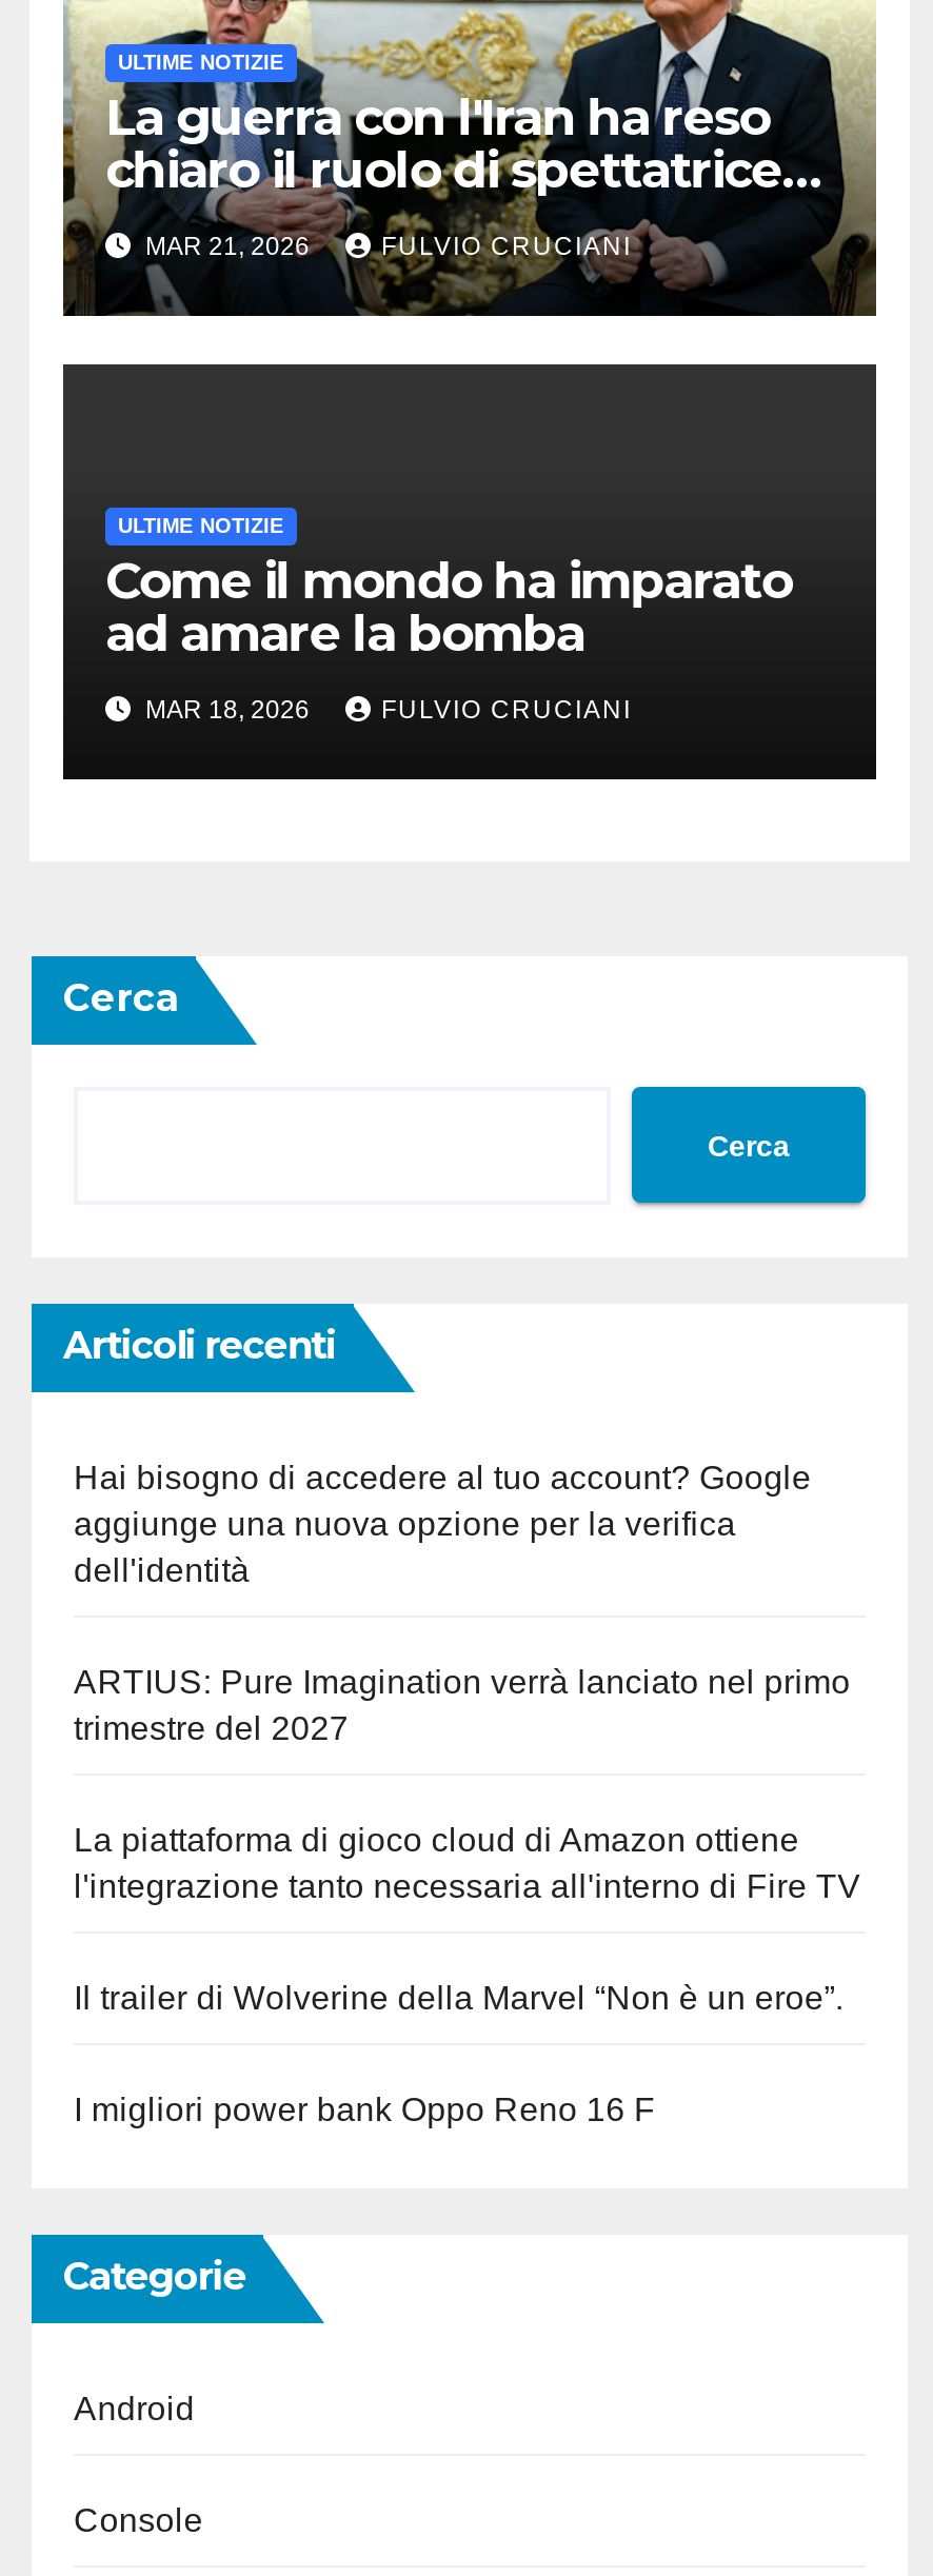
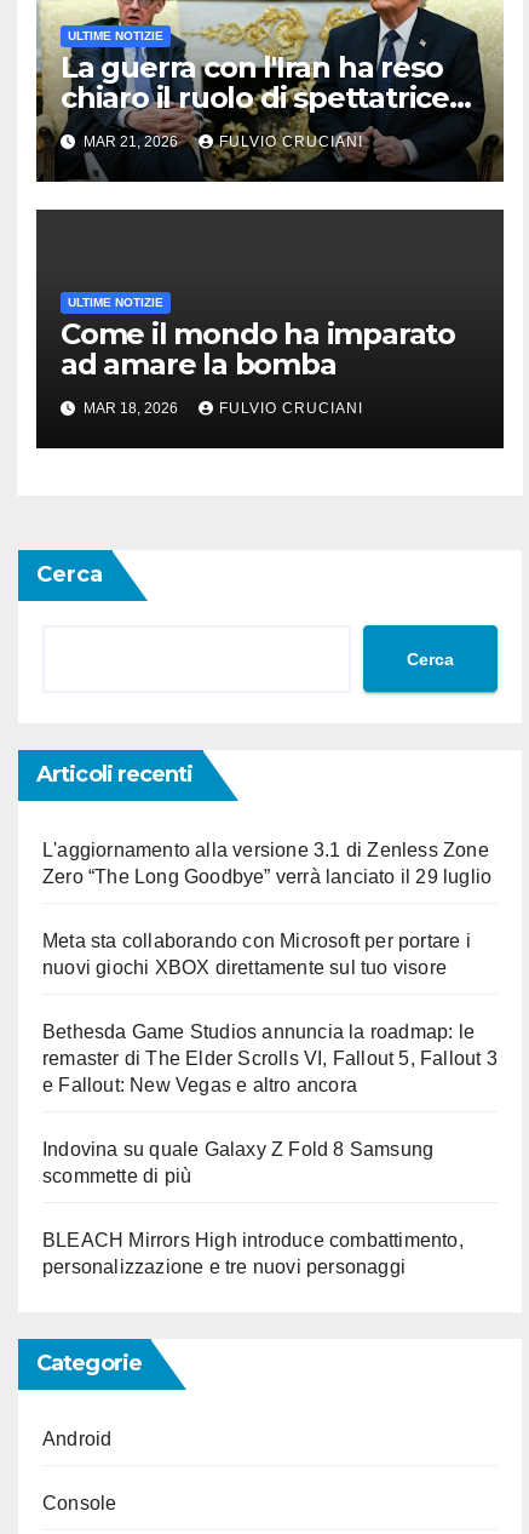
[74,1460,811,1588] Hai bisogno di accedere al tuo account? Google | aggiunge una nuova opzione per la verifica | dell'identità -> [42,840,492,887] L'aggiornamento alla versione 3.1 di Zenless Zone | Zero “The Long Goodbye” verrà lanciato il 29 luglio
[74,1664,850,1746] ARTIUS: Pure Imagination verrà lanciato nel primo | trimestre del 2027 -> [42,931,471,978] Meta sta collaborando con Microsoft per portare i | nuovi giochi XBOX direttamente sul tuo visore
[74,1822,861,1904] La piattaforma di gioco cloud di Amazon ottiene | l'integrazione tanto necessaria all'interno di Fire TV -> [42,1021,497,1095] Bethesda Game Studios annuncia la roadmap: le | remaster di The Elder Scrolls VI, Fallout 5, Fallout 3 | e Fallout: New Vegas e altro ancora
[74,1980,844,2016] Il trailer di Wolverine della Marvel “Non è un eroe”. -> [42,1139,434,1186] Indovina su quale Galaxy Z Fold 8 Samsung | scommette di più
[74,2092,655,2127] I migliori power bank Oppo Reno 16 F -> [42,1230,463,1277] BLEACH Mirrors High introduce combattimento, | personalizzazione e tre nuovi personaggi

